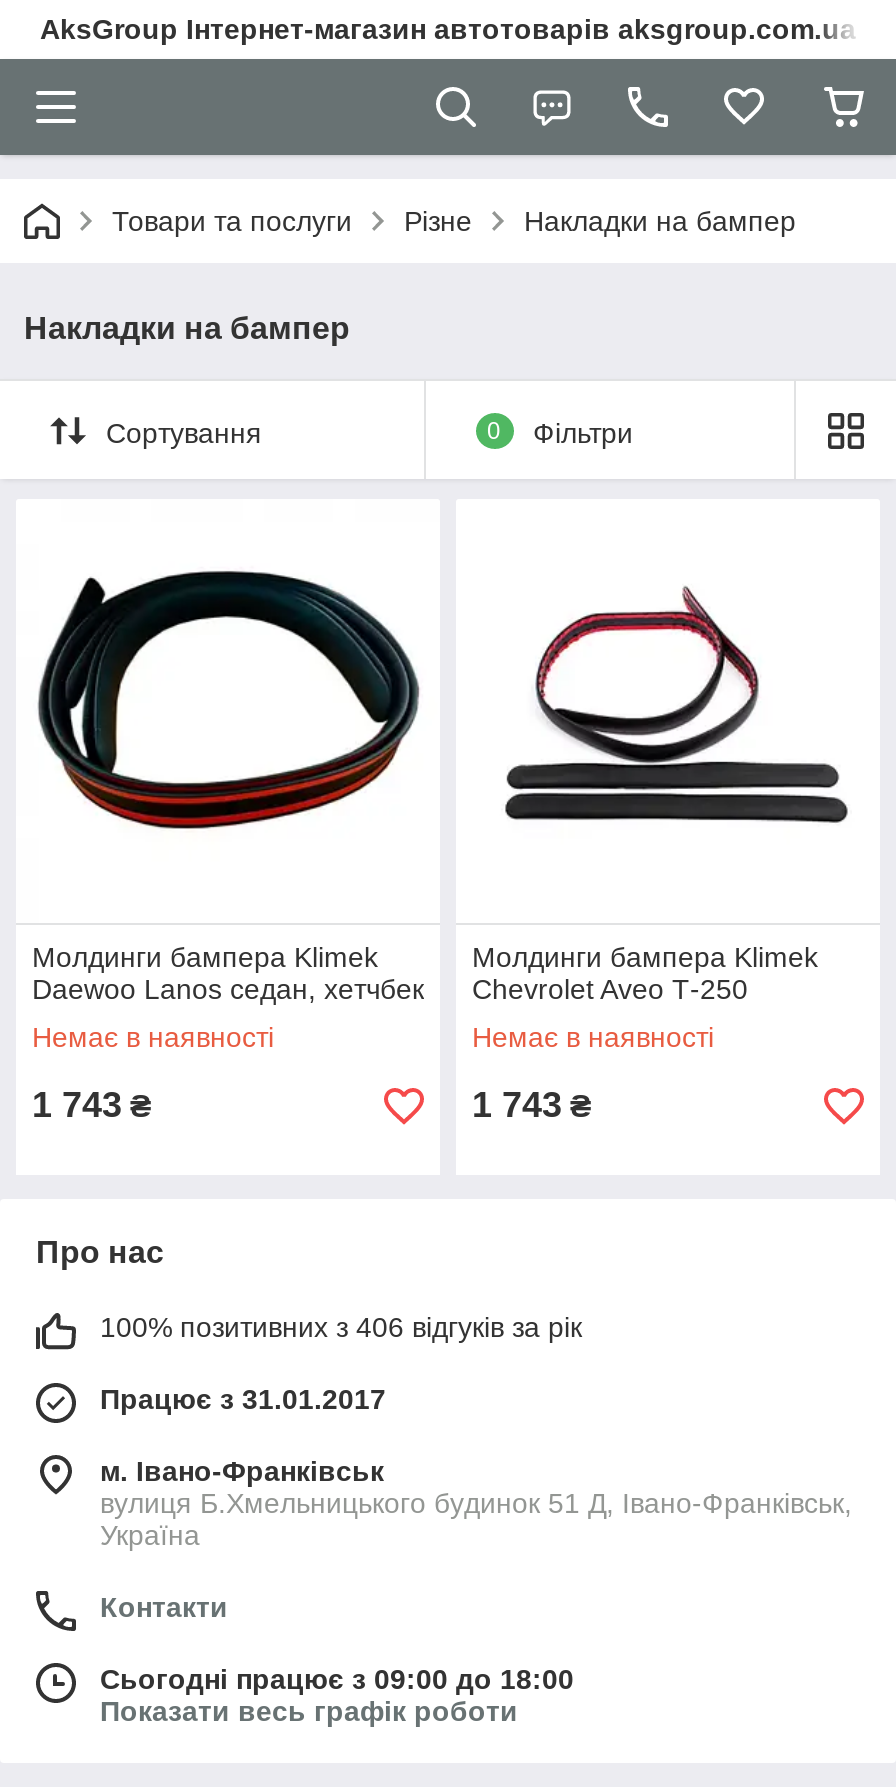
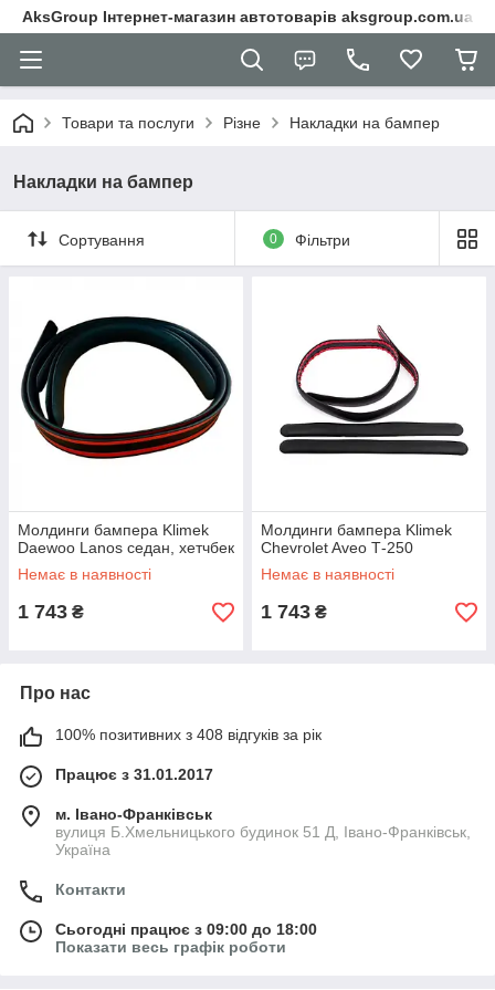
[100,1311,582,1343] 100% позитивних з 406 відгуків за рік -> [55,726,322,743] 100% позитивних з 408 відгуків за рік

